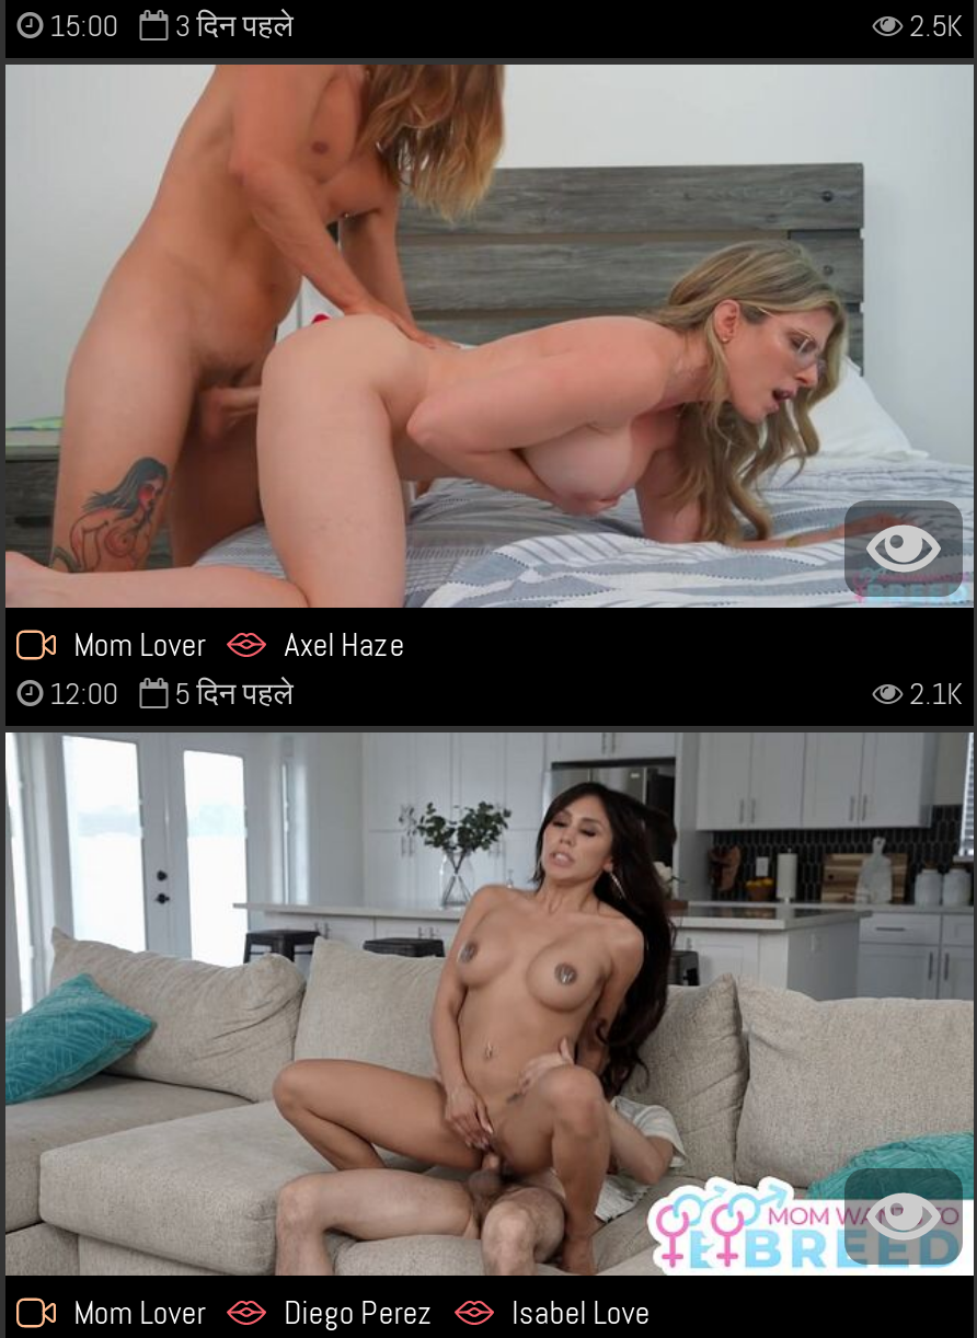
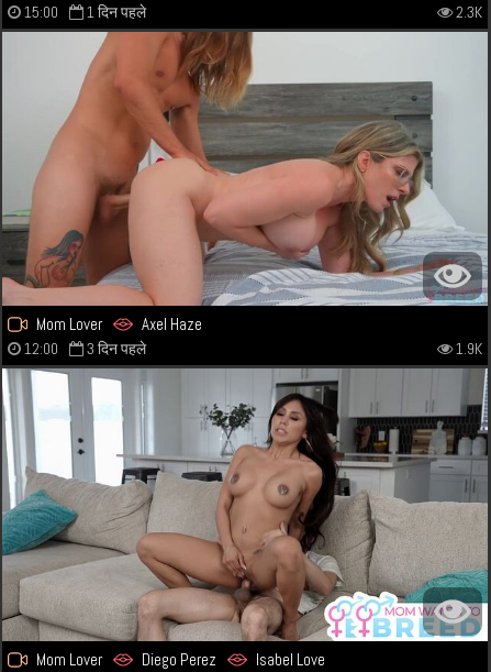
[175,5,962,45] 3 दिन पहले | 2.5K -> [87,3,482,22] 1 दिन पहले | 2.3K
[175,674,962,713] 5 दिन पहले | 2.1K -> [87,338,482,358] 3 दिन पहले | 1.9K

